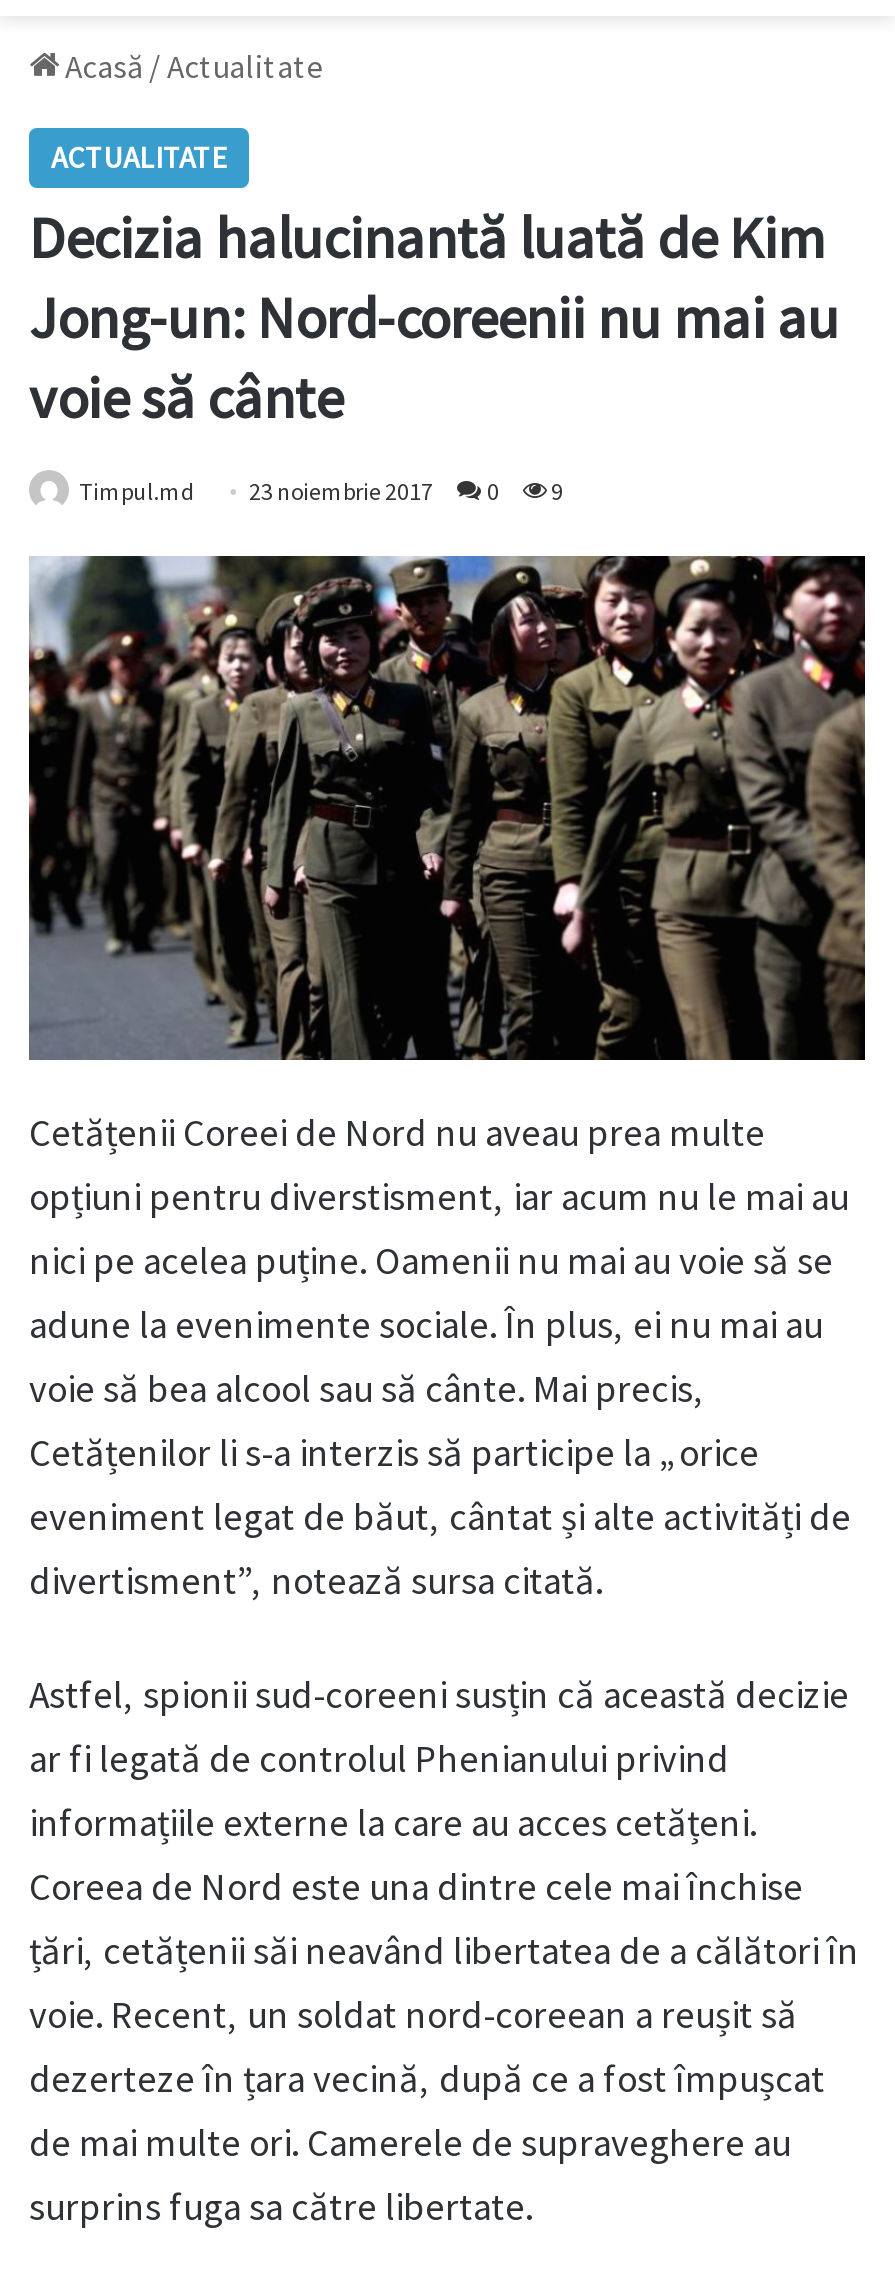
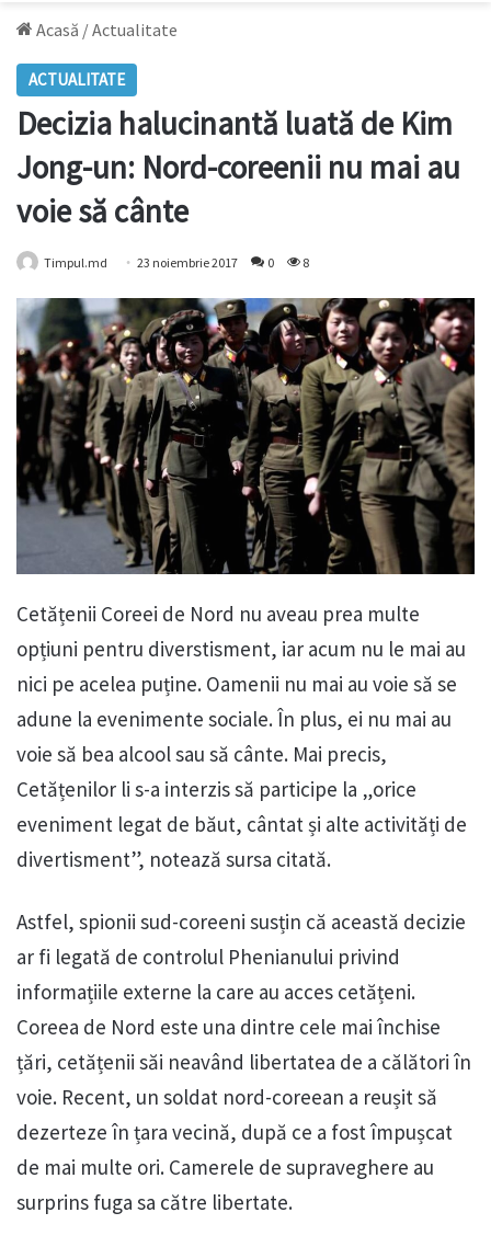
[79,477,563,507] Timpul.md 23 noiembrie 2017 0 9 -> [44,255,309,271] Timpul.md 23 noiembrie 2017 0 8

